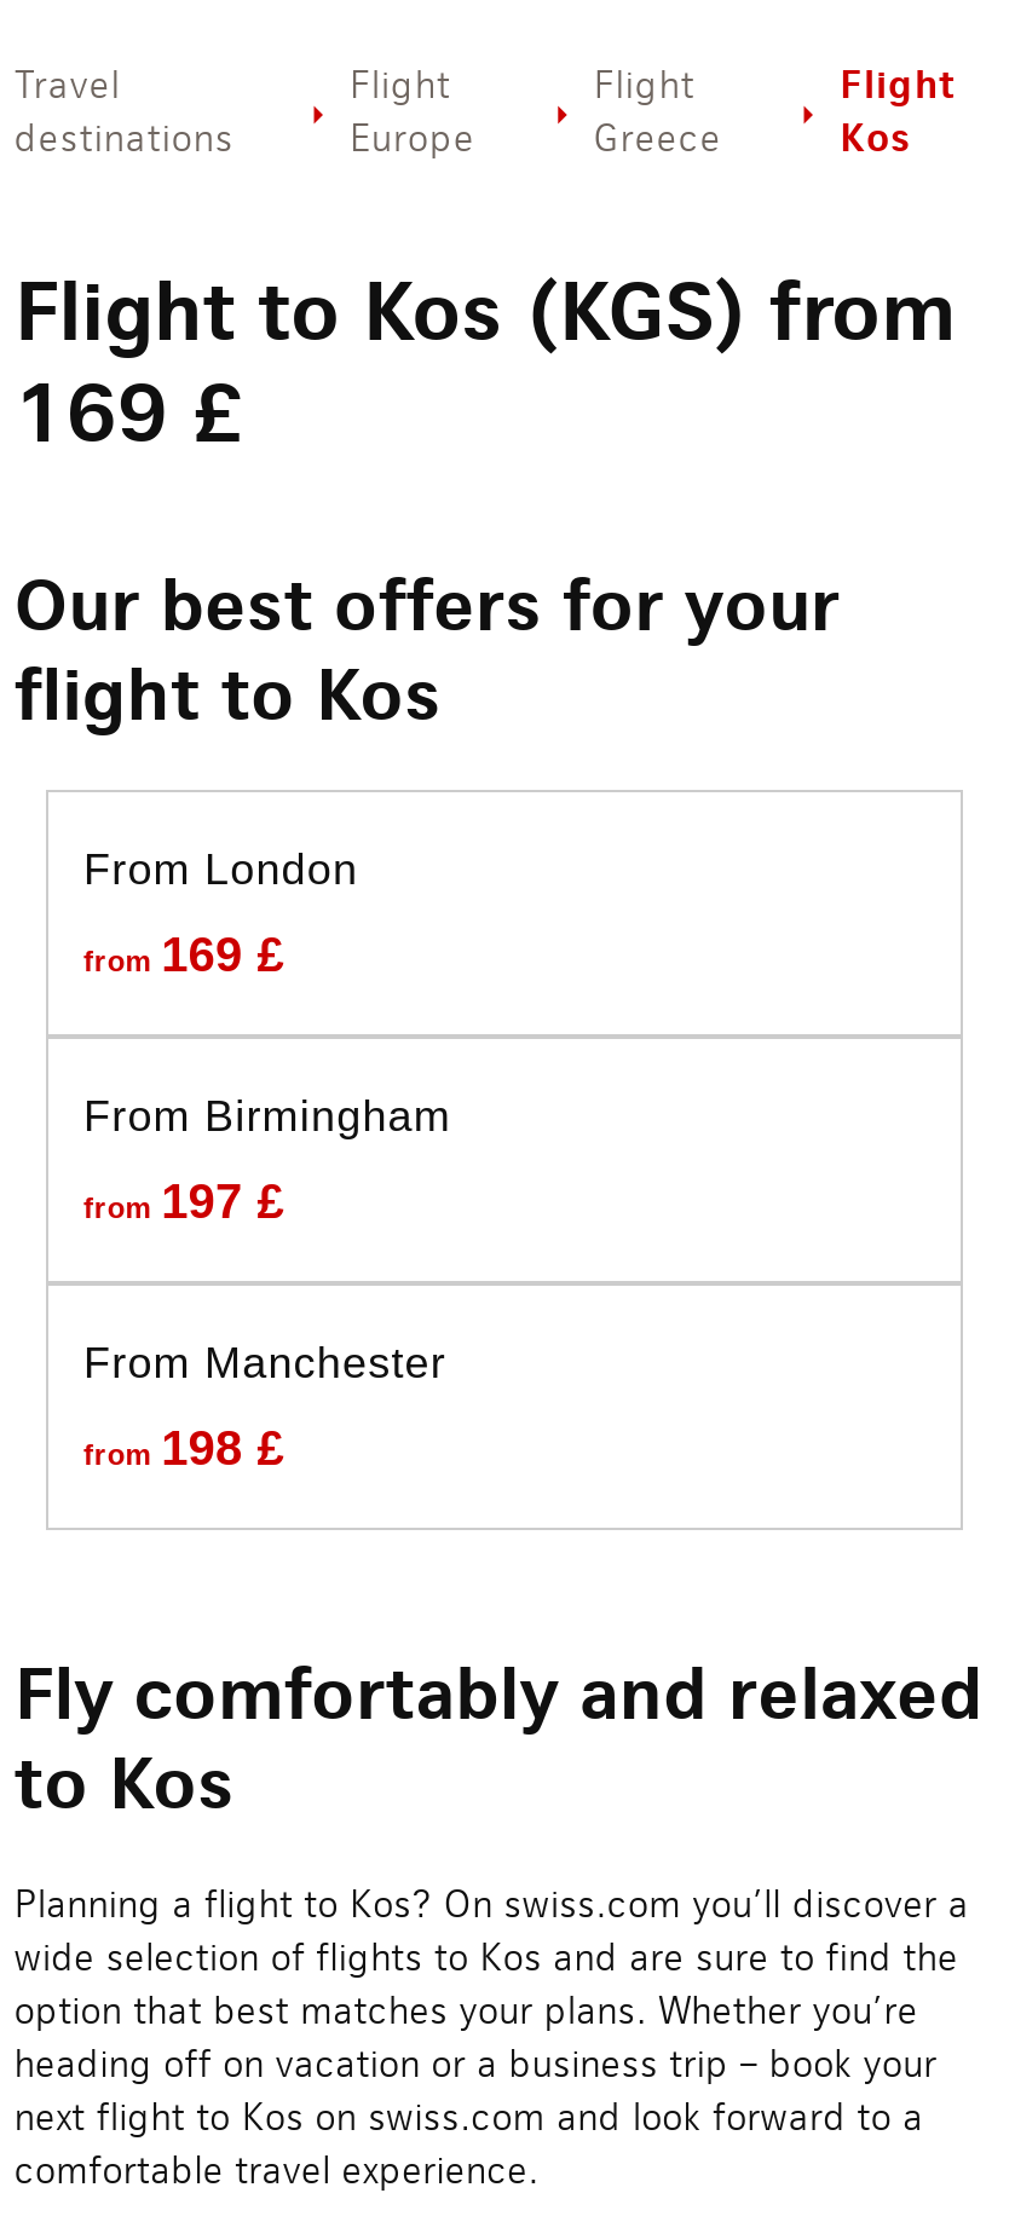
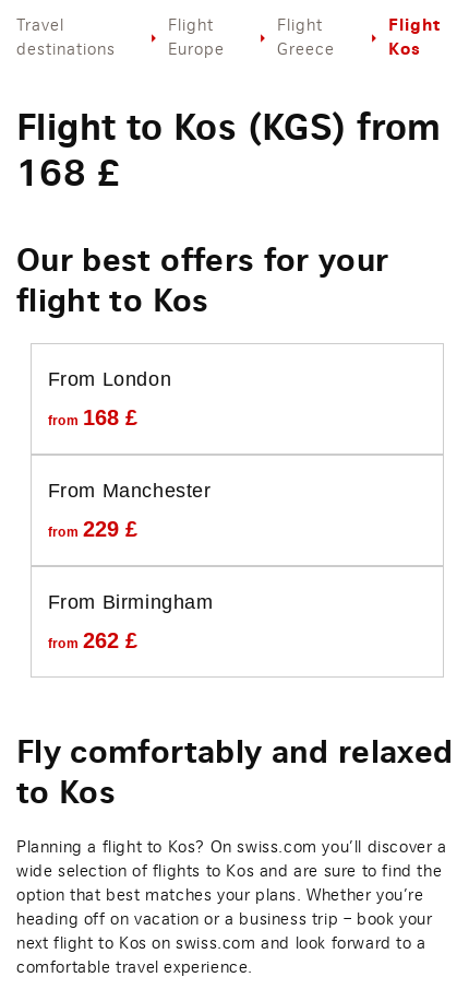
[15,361,244,465] 169 £ -> [16,150,120,197] 168 £
[83,927,284,1227] from 169 £ | from 197 £ -> [47,406,138,430] from 168 £
moved [83,1091,451,1140] -> [47,591,213,613]: From Birmingham
moved [83,1338,446,1386] -> [47,480,211,502]: From Manchester
[83,1420,284,1474] from 198 £ -> [47,517,138,653] from 229 £ | from 262 £

